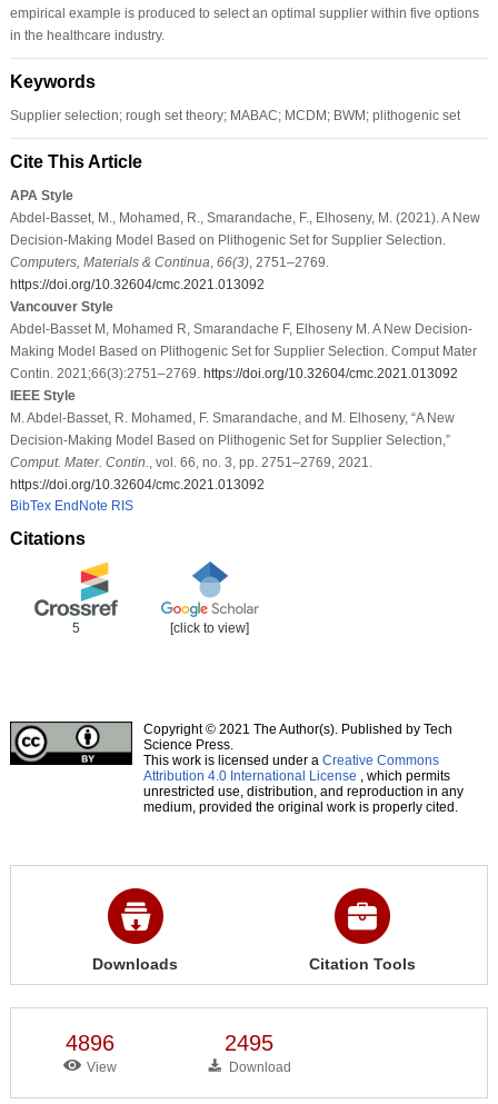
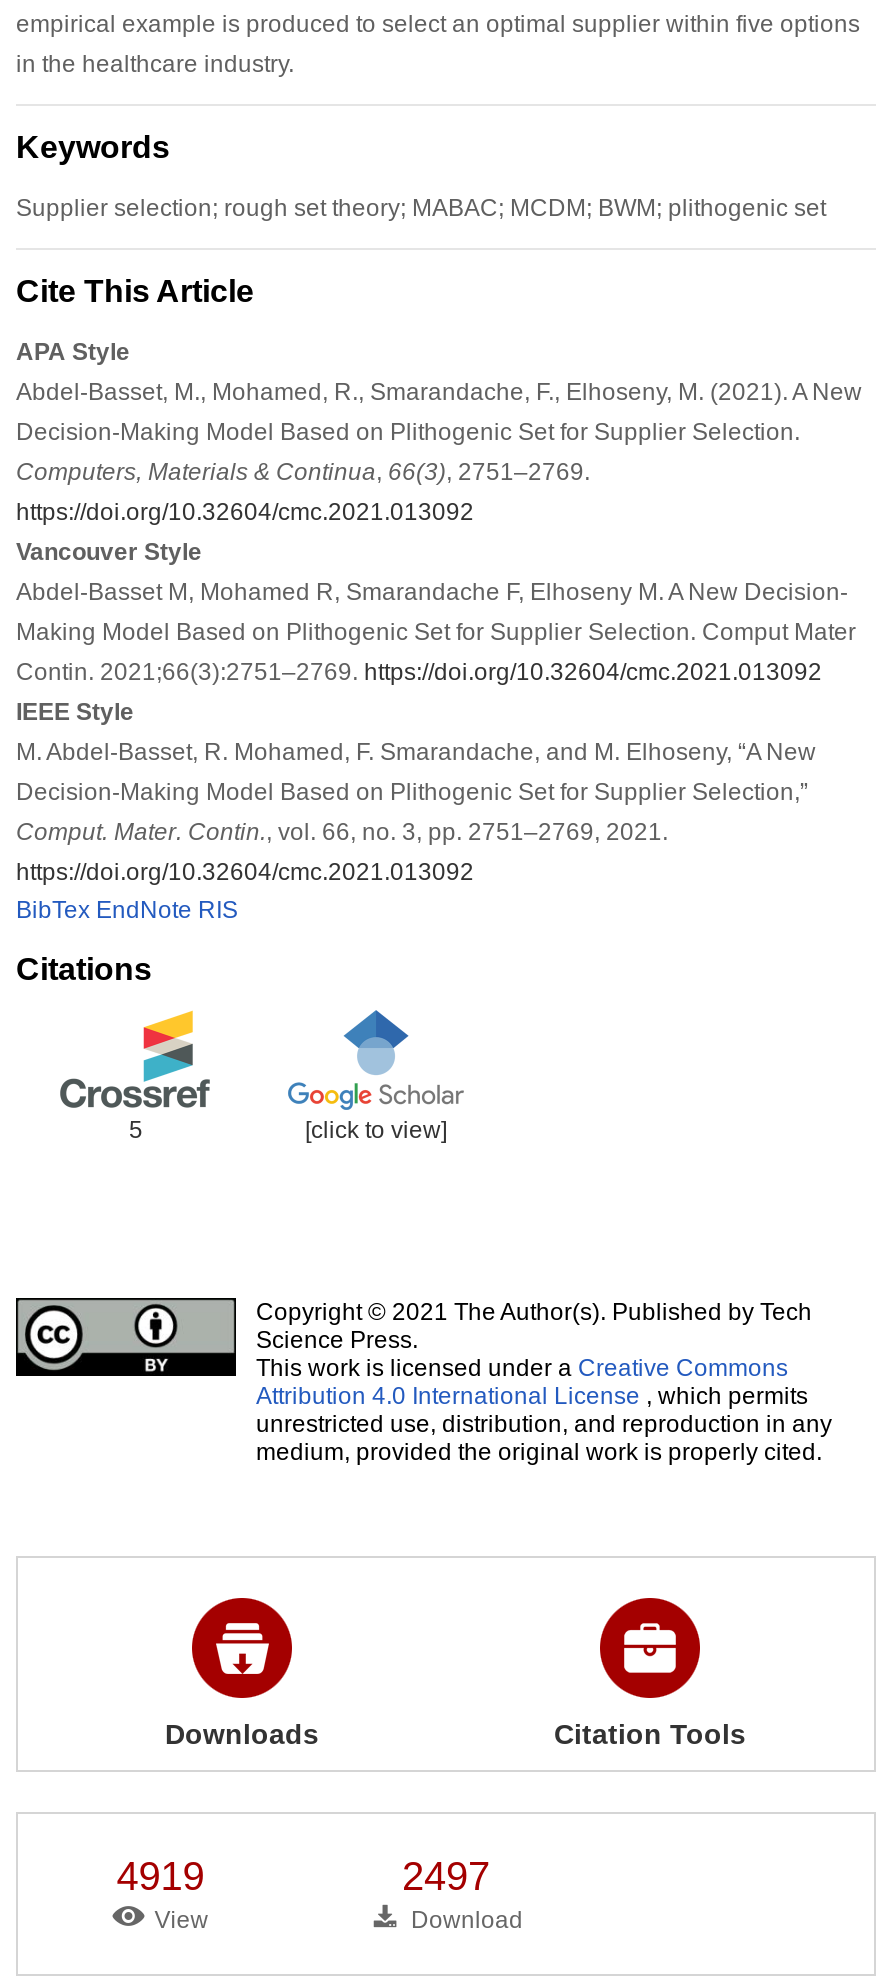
[66,1030,115,1055] 4896 -> [117,1853,205,1897] 4919
[225,1030,273,1055] 2495 -> [402,1853,490,1897] 2497

